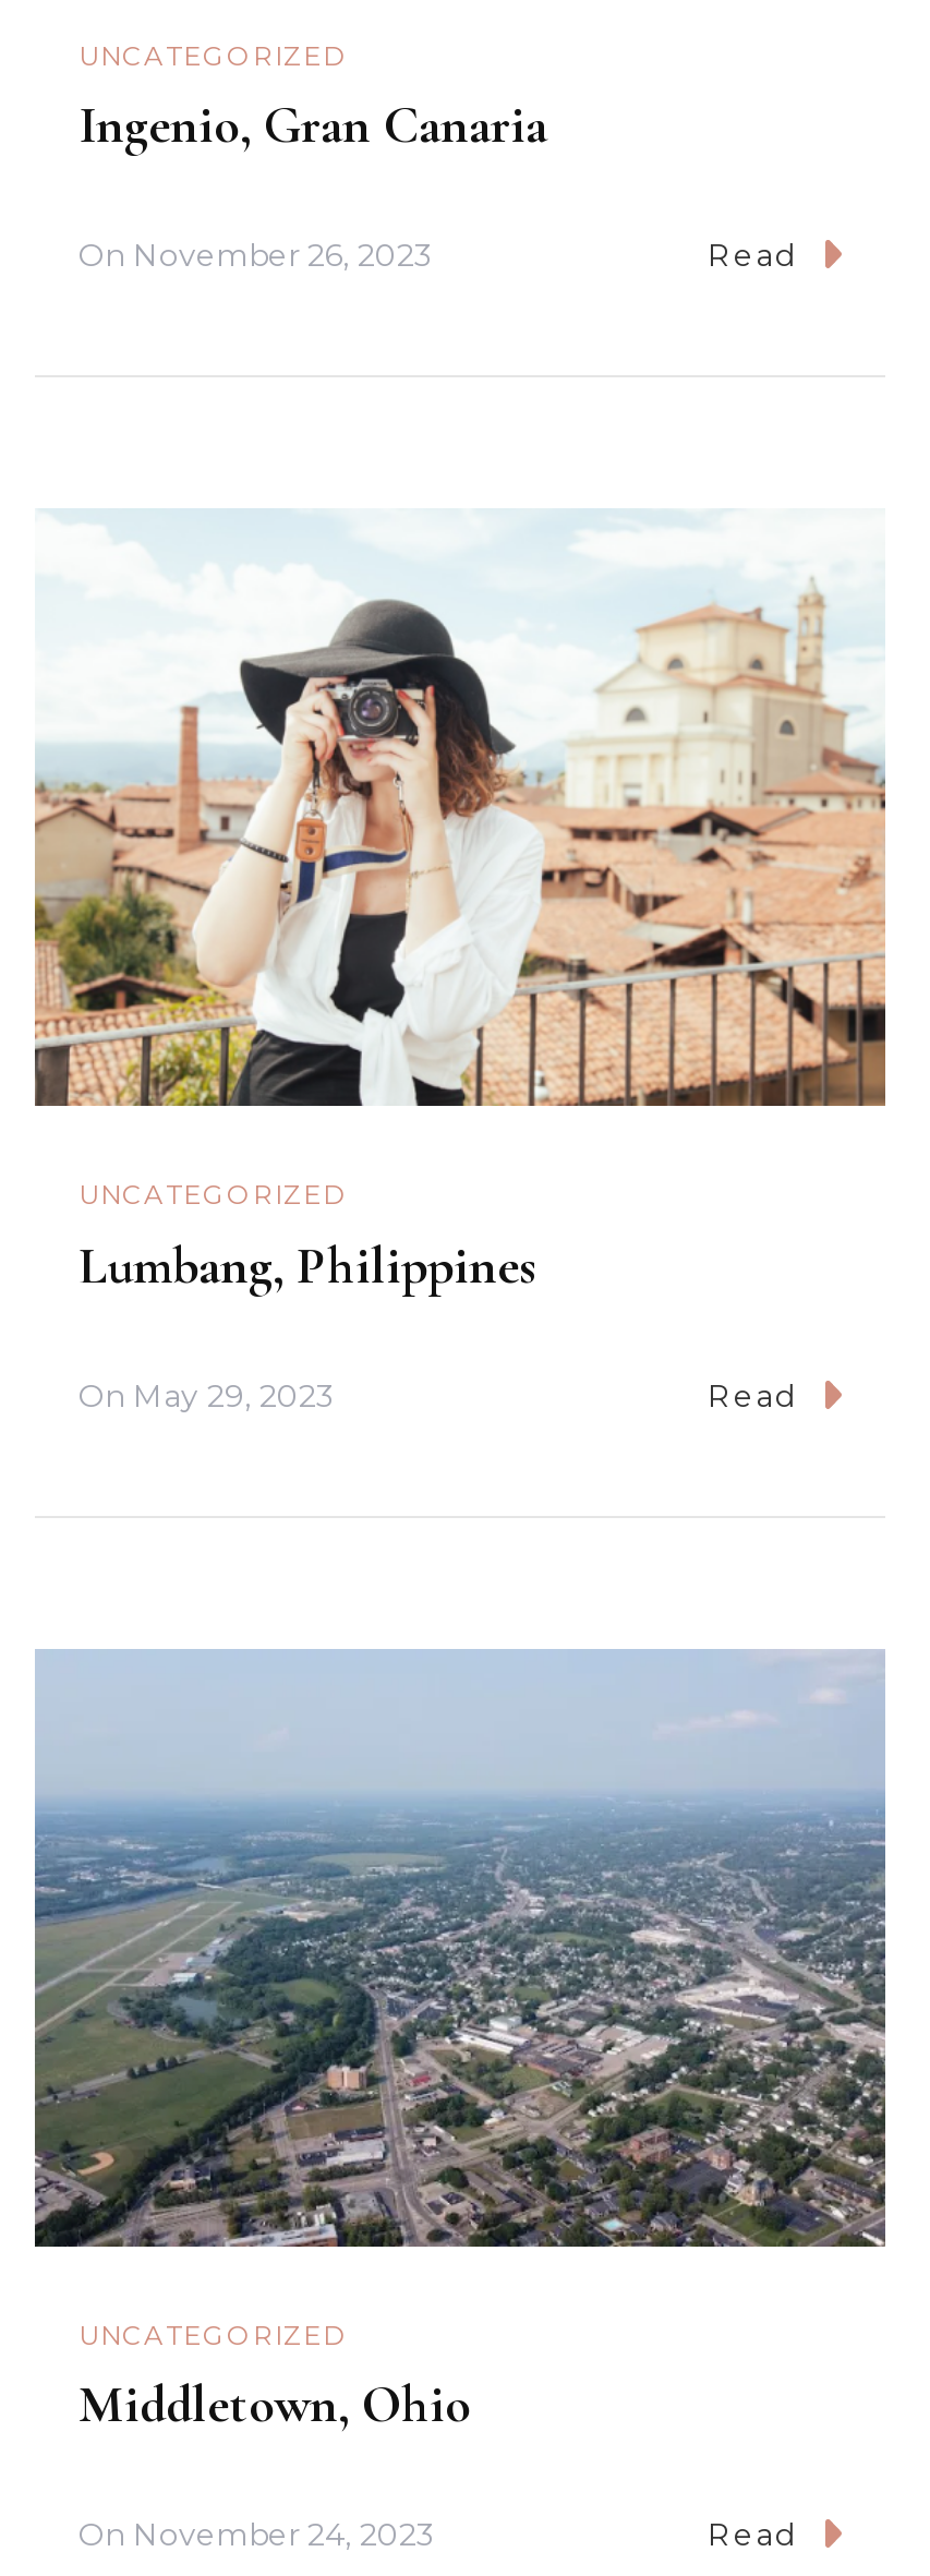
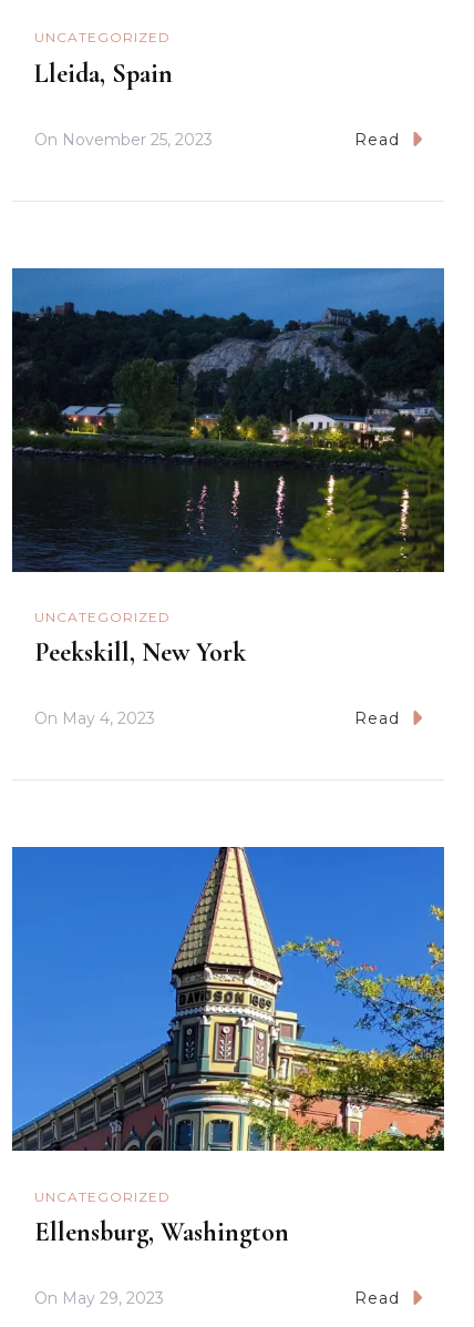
[78,94,547,157] Ingenio, Gran Canaria -> [34,57,173,89] Lleida, Spain
[78,236,432,275] On November 26, 2023 -> [34,129,213,149] On November 25, 2023
[33,509,887,1109] [image] -> [11,267,445,573] [image]
[78,1234,536,1297] Lumbang, Philippines -> [34,637,246,669] Peekskill, New York
[78,1375,334,1415] On May 29, 2023 -> [34,709,155,728] On May 4, 2023
[33,1648,887,2250] [image] -> [11,846,445,1152] [image]
[78,2374,471,2437] Middletown, Ohio -> [34,1216,289,1248] Ellensburg, Washington
[78,2516,434,2555] On November 24, 2023 -> [34,1288,164,1308] On May 29, 2023

